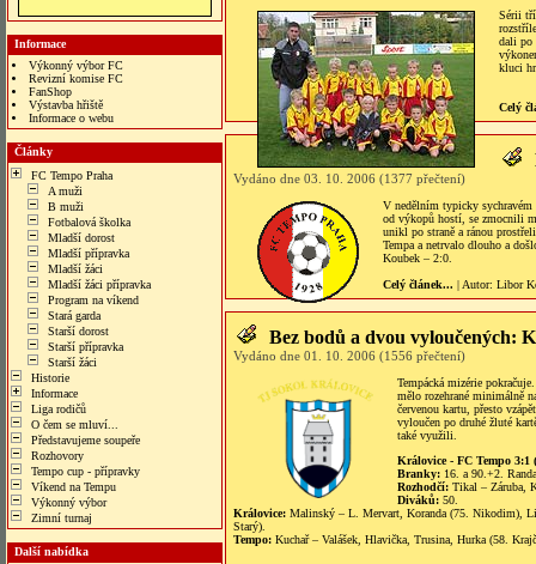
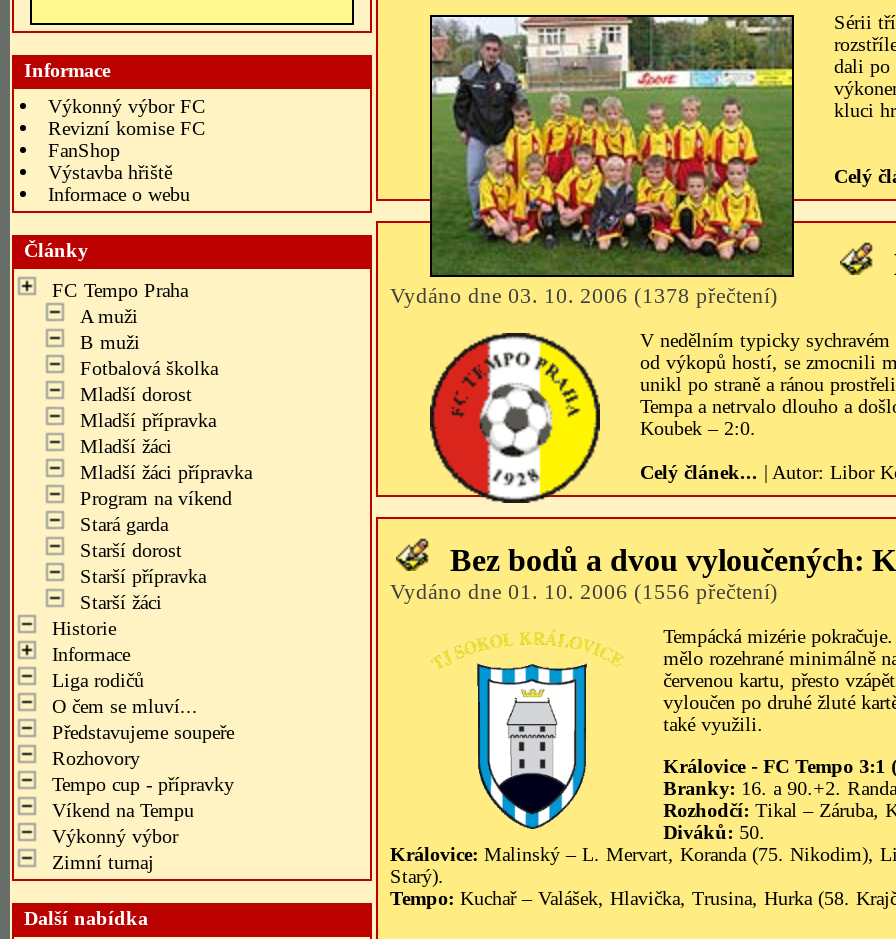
[233,171,465,186] Vydáno dne 03. 10. 2006 (1377 přečtení) -> [390,283,778,307] Vydáno dne 03. 10. 2006 (1378 přečtení)

